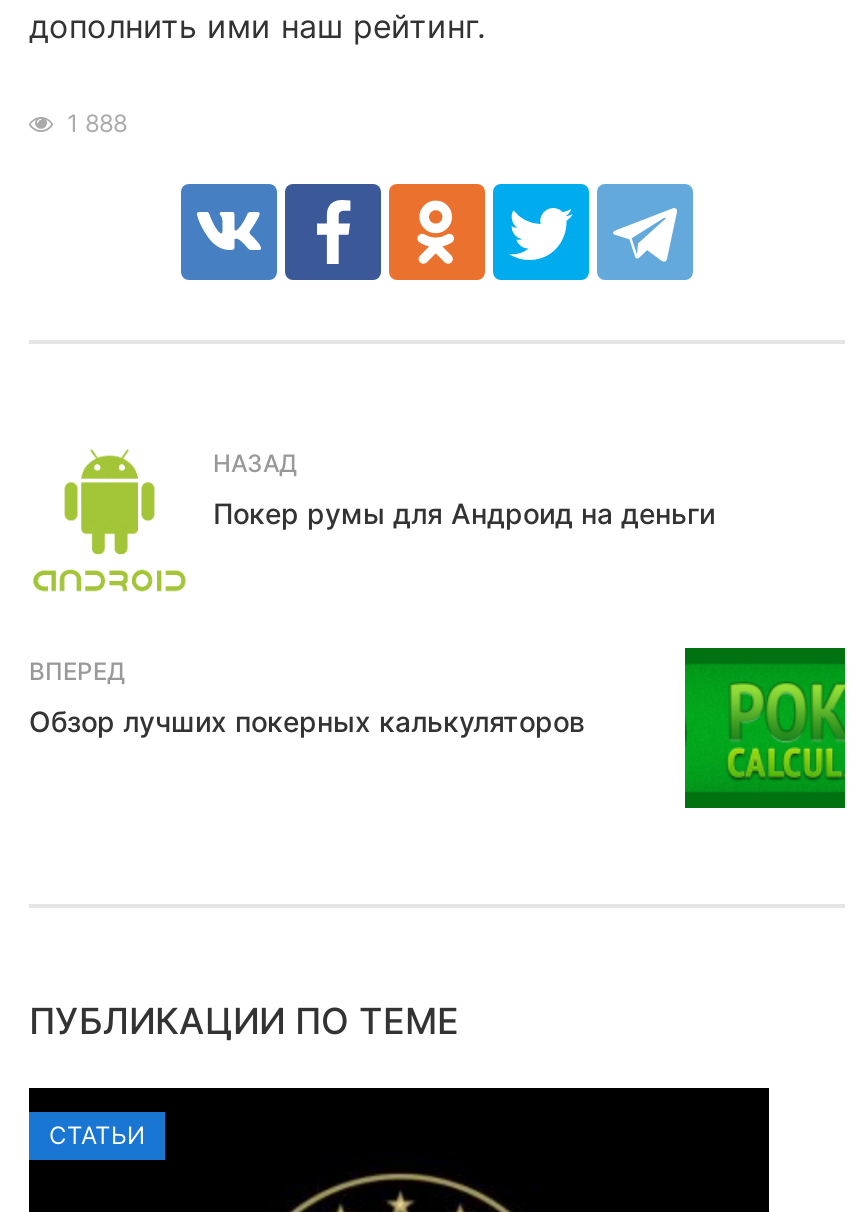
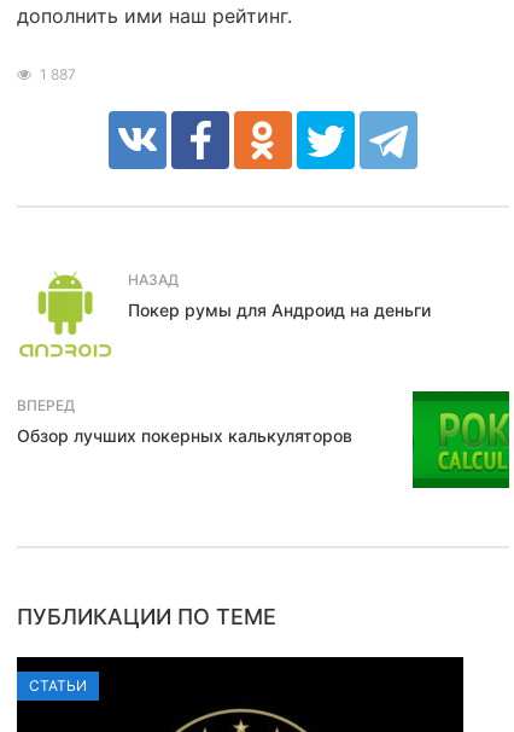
[61,108,127,138] 1 888 -> [36,65,76,84] 1 887

